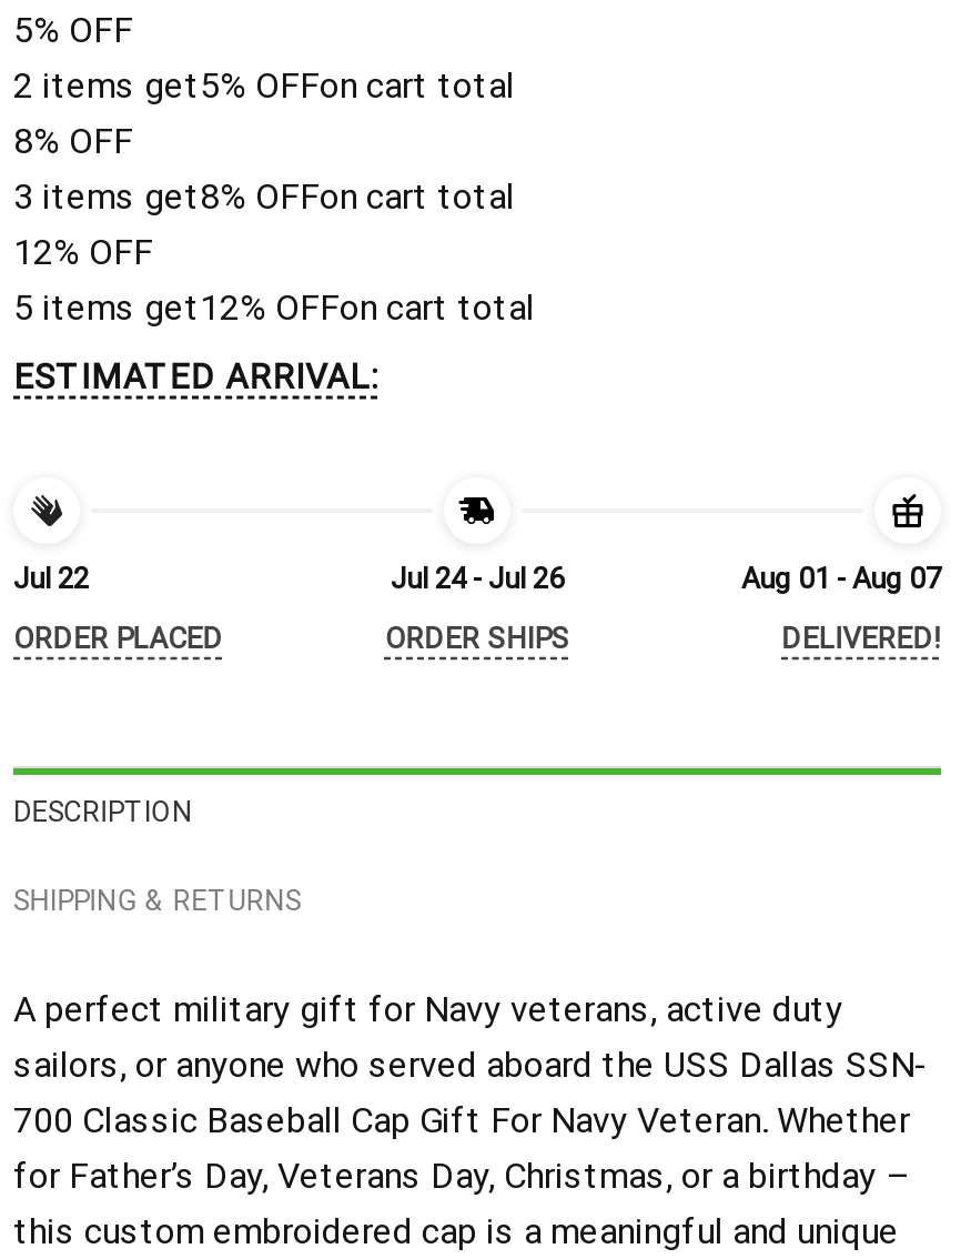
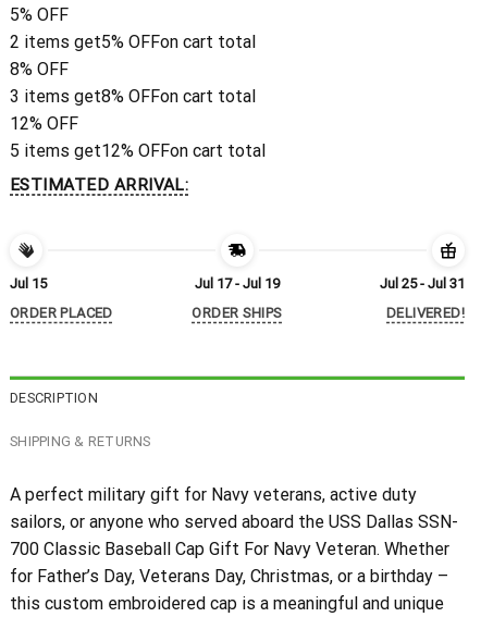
[13,563,89,596] Jul 22 -> [10,276,47,292] Jul 15
[391,563,564,596] Jul 24 - Jul 26 -> [195,276,280,292] Jul 17 - Jul 19
[741,563,941,596] Aug 01 - Aug 07 -> [380,276,465,292] Jul 25 - Jul 31

